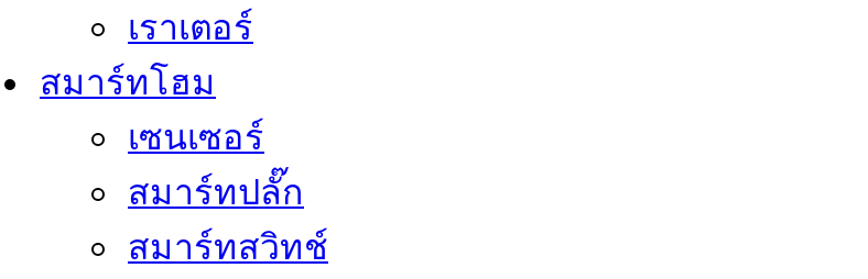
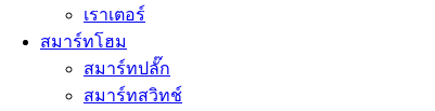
[128,120,264,157] เซนเซอร์ -> none

